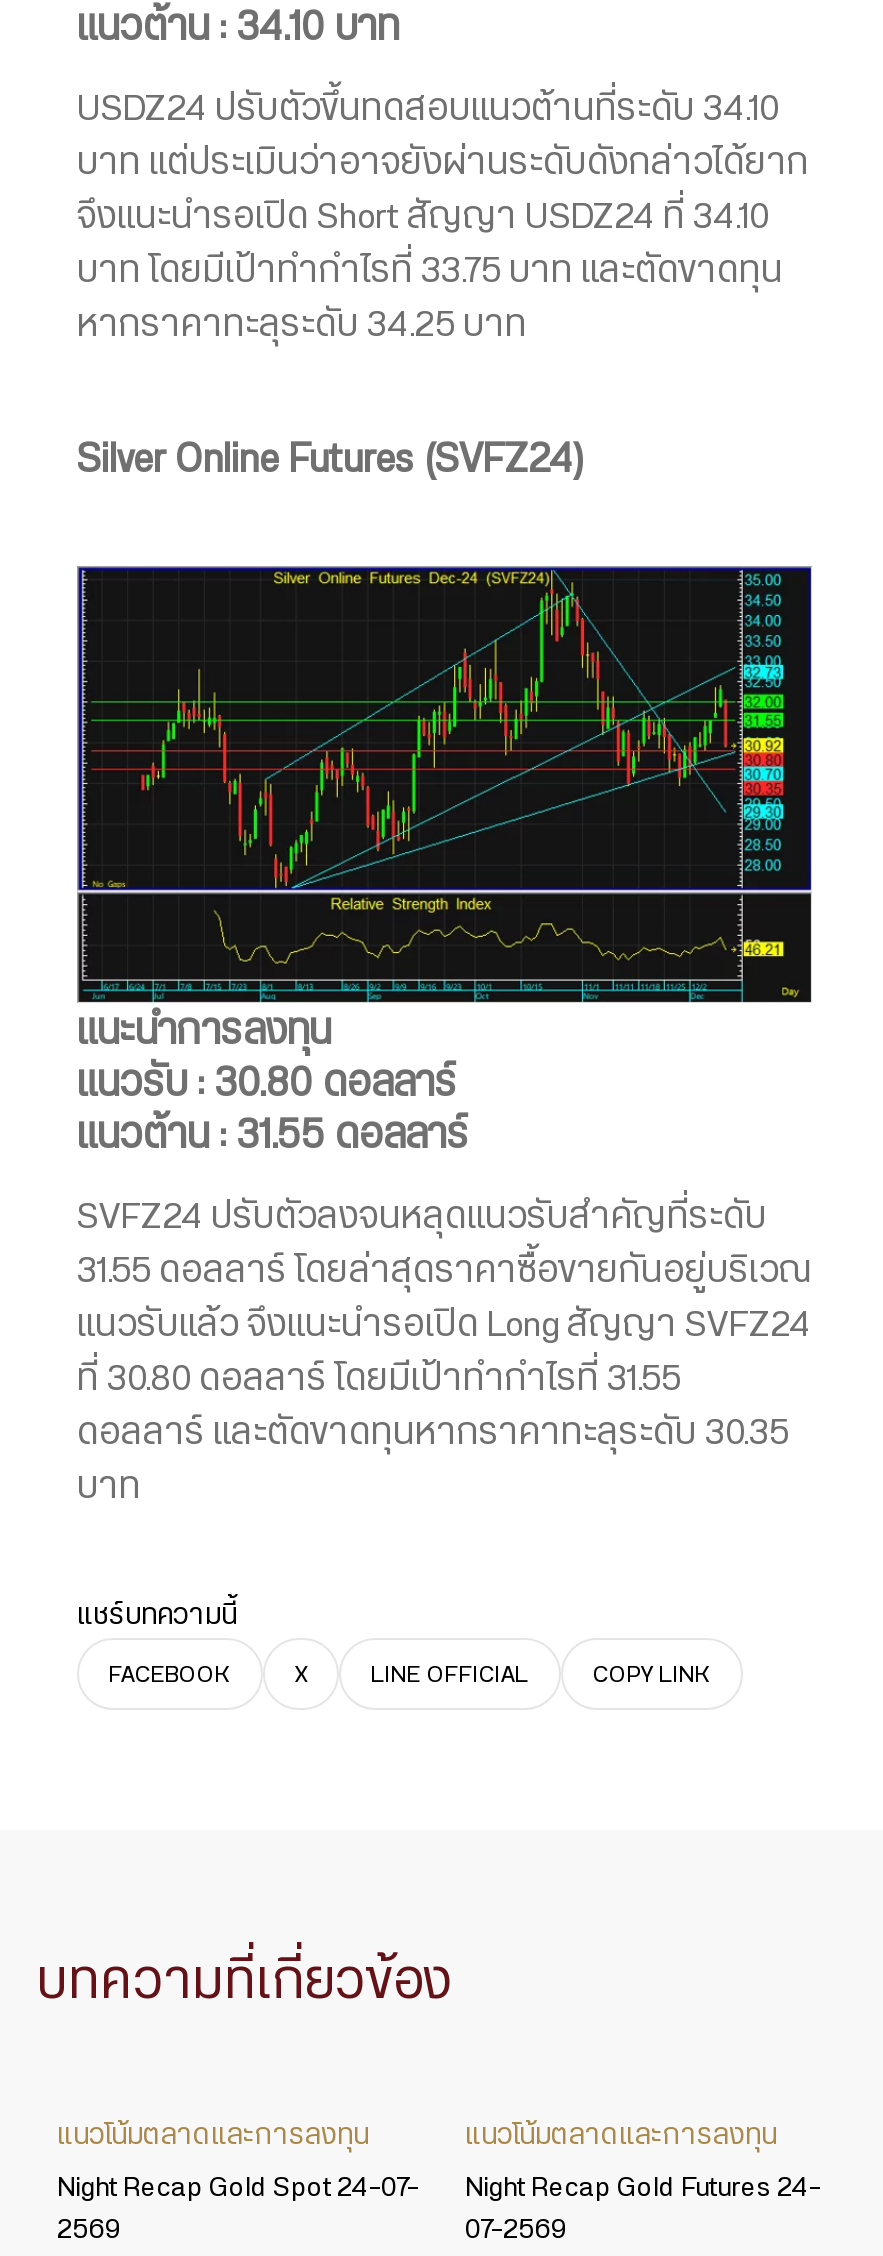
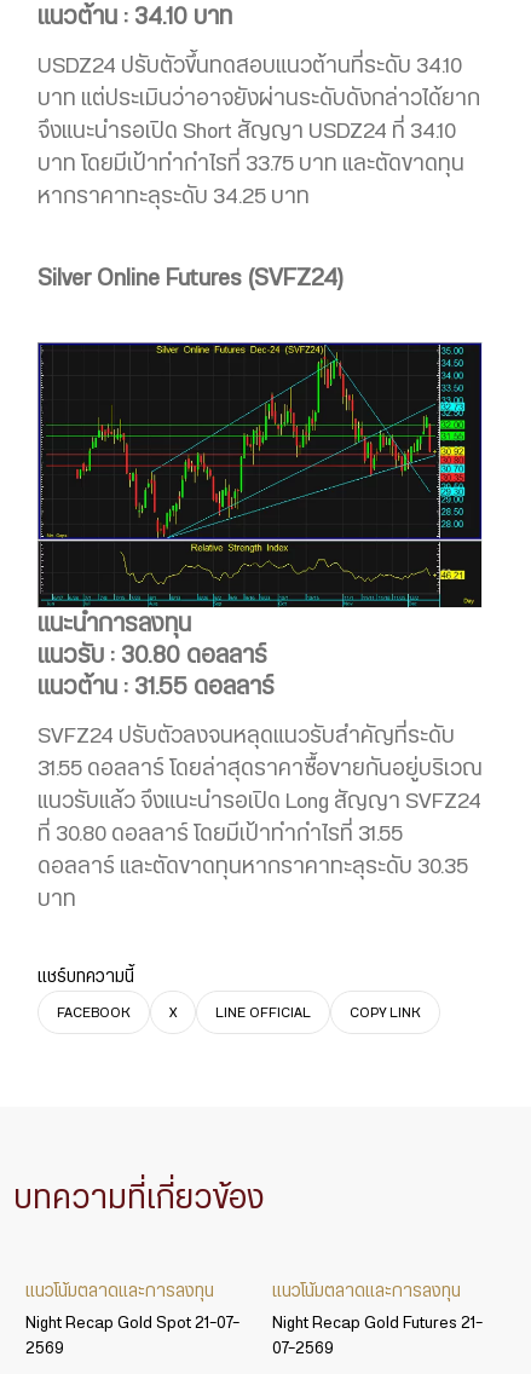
[57,2173,419,2201] Night Recap Gold Spot 24-07- -> [25,1314,239,1331] Night Recap Gold Spot 21-07-
[465,2173,821,2201] Night Recap Gold Futures 24- -> [272,1314,483,1331] Night Recap Gold Futures 21-

